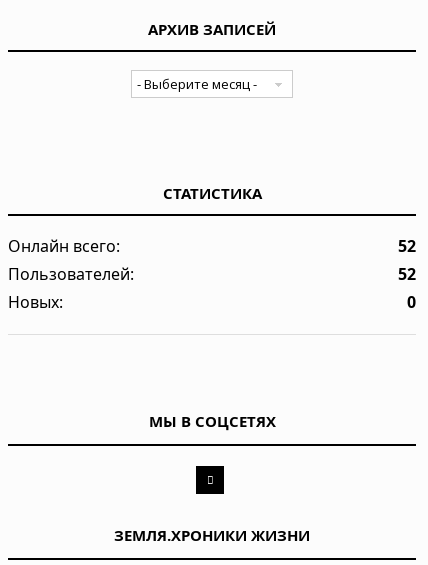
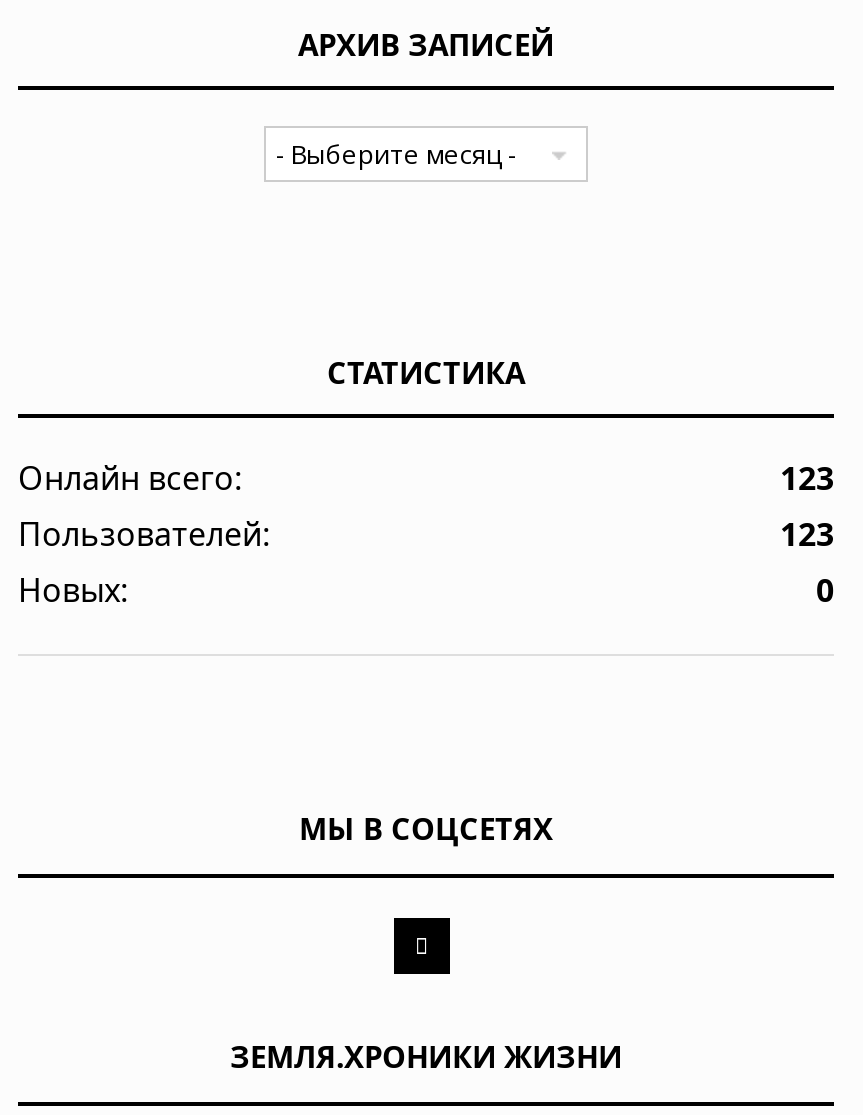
[398,235,416,257] 52 -> [780,456,834,500] 123
[398,263,416,285] 52 -> [780,512,834,556] 123

